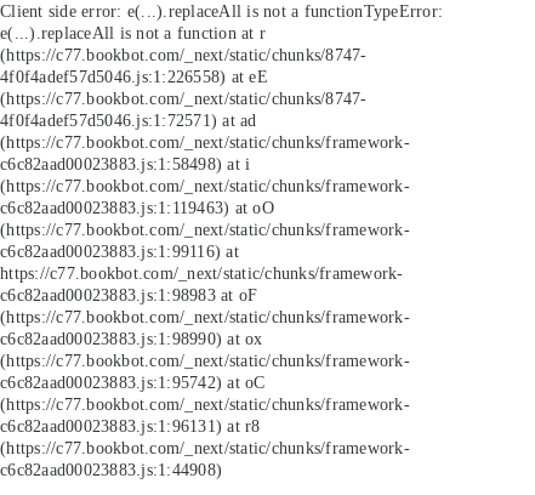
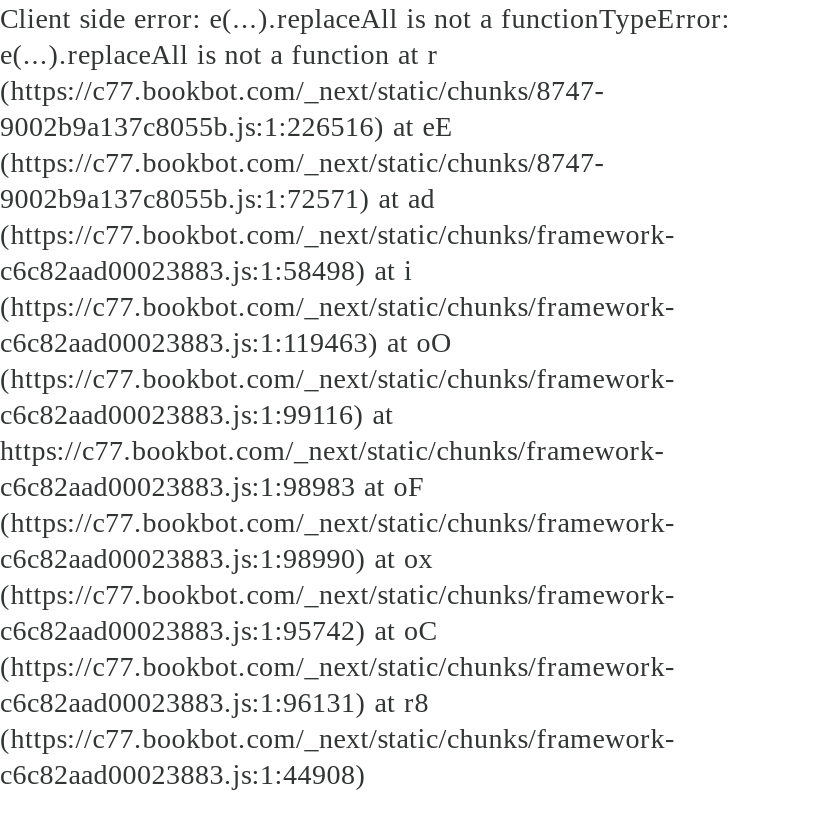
[0,67,268,86] 4f0f4adef57d5046.js:1:226558) at eE -> [0,110,454,142] 9002b9a137c8055b.js:1:226516) at eE
[0,110,257,130] 4f0f4adef57d5046.js:1:72571) at ad -> [0,182,435,214] 9002b9a137c8055b.js:1:72571) at ad

